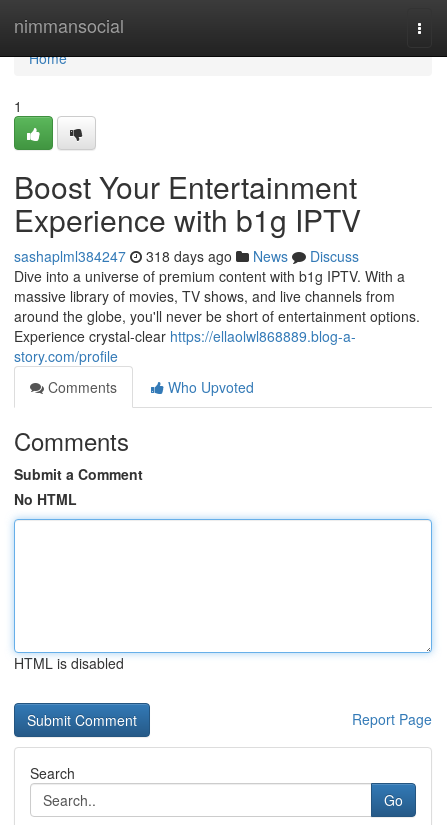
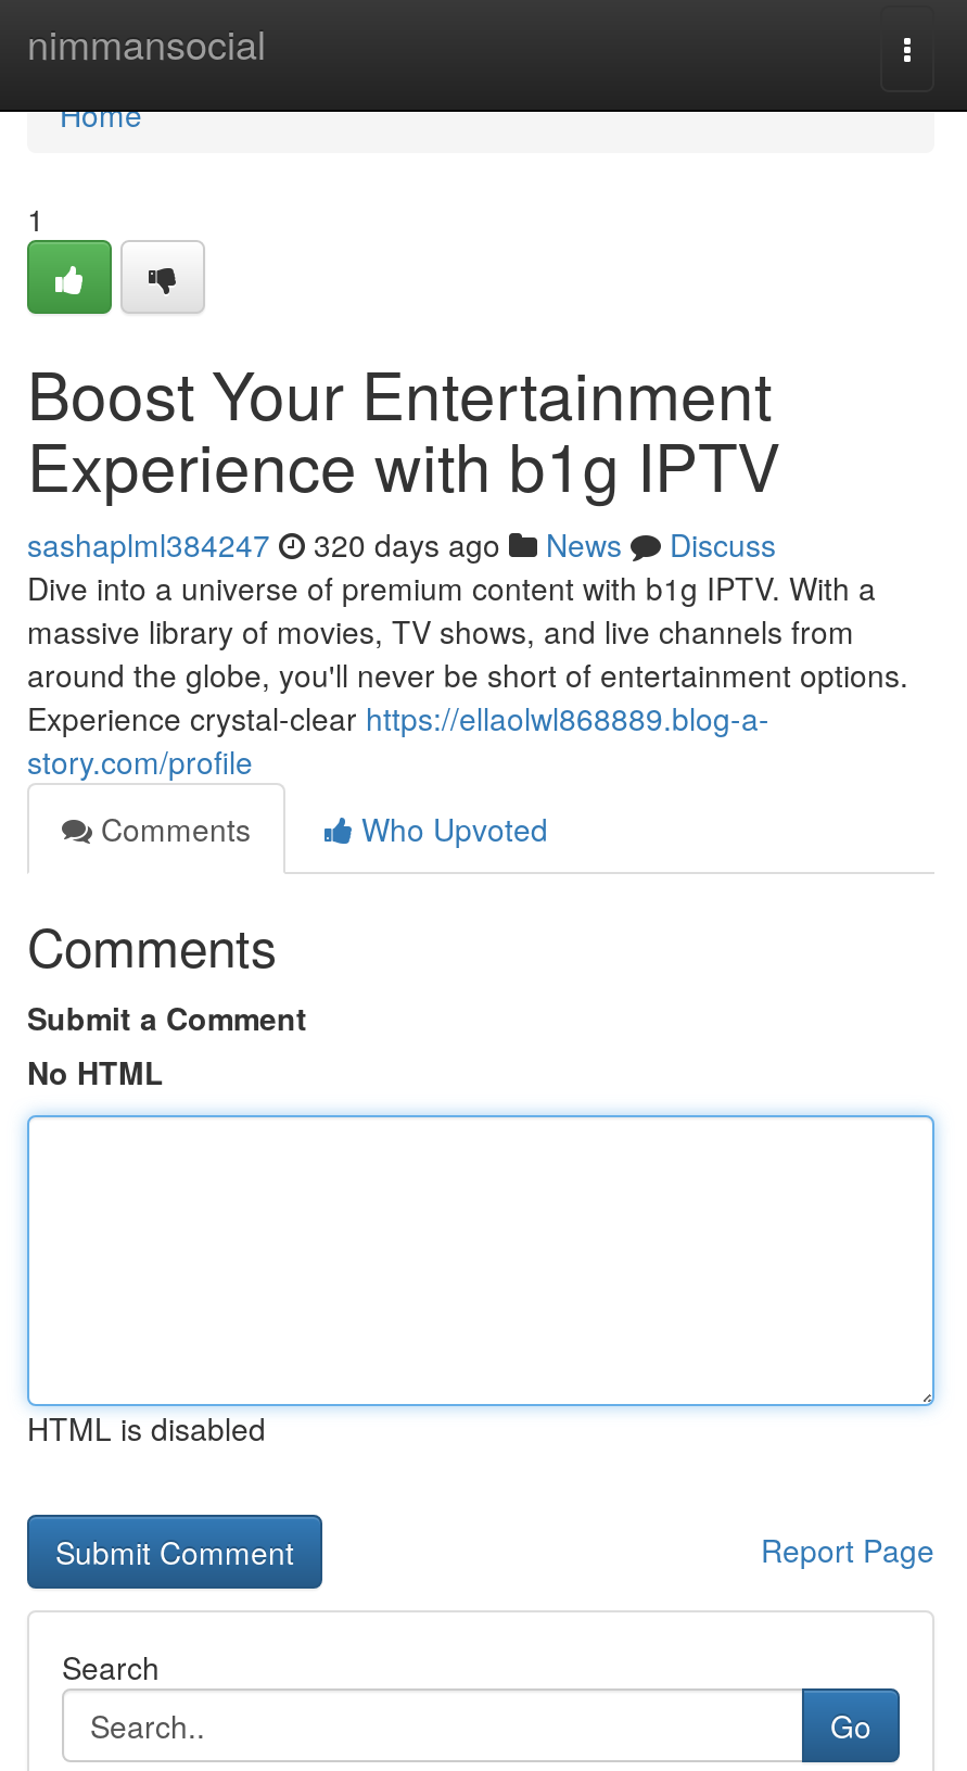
[14,246,359,266] sashaplml384247 318 days ago News Discuss -> [27,522,776,566] sashaplml384247 320 days ago News Discuss

